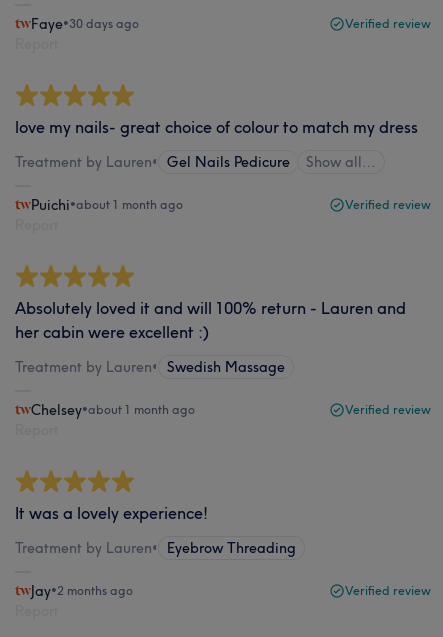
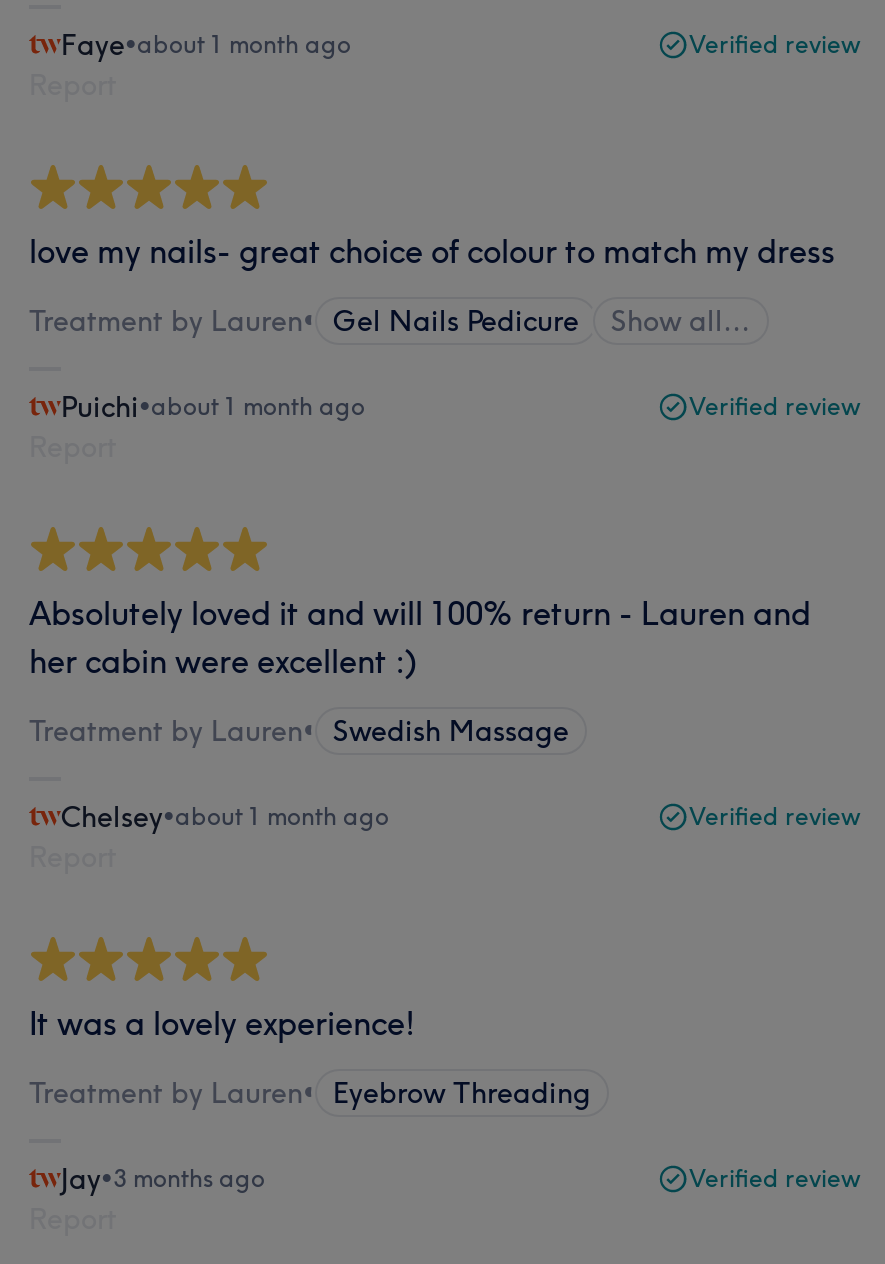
[31,15,139,33] Faye•30 days ago -> [61,27,351,63] Faye•about 1 month ago
[31,582,133,600] Jay•2 months ago -> [61,1161,265,1197] Jay•3 months ago

